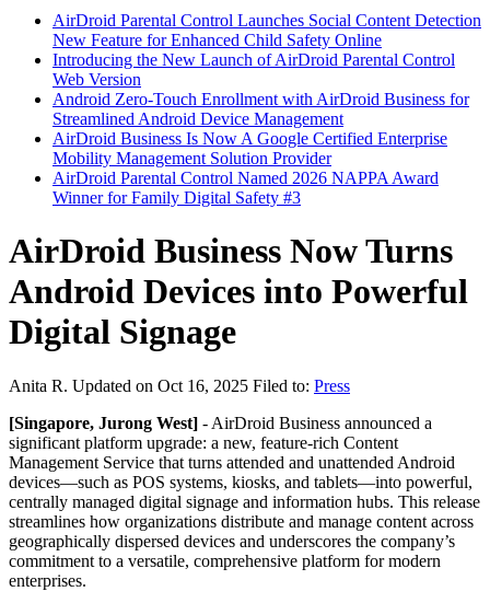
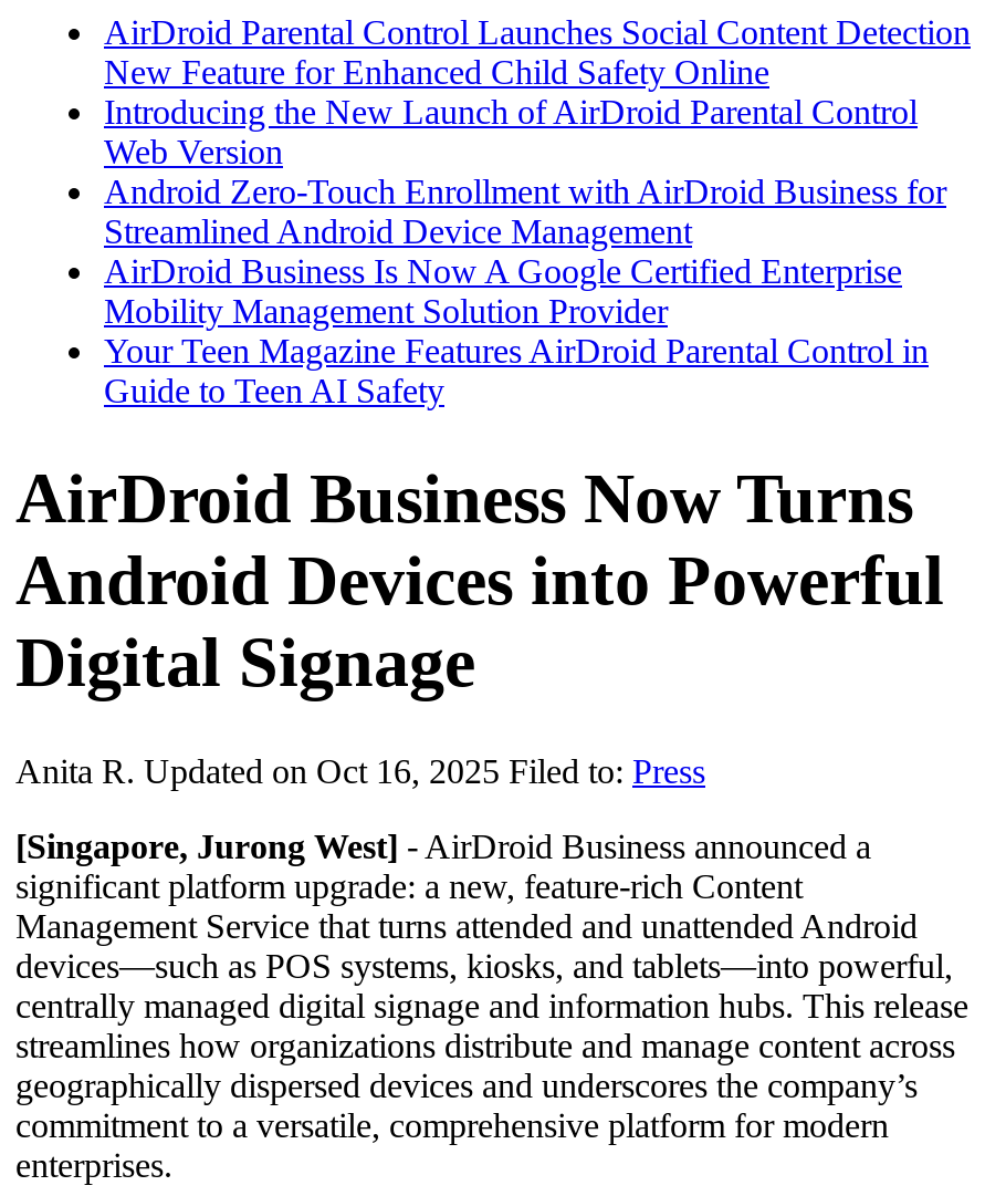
[52,169,439,207] AirDroid Parental Control Named 2026 NAPPA Award | Winner for Family Digital Safety #3 -> [104,332,929,409] Your Teen Magazine Features AirDroid Parental Control in | Guide to Teen AI Safety

